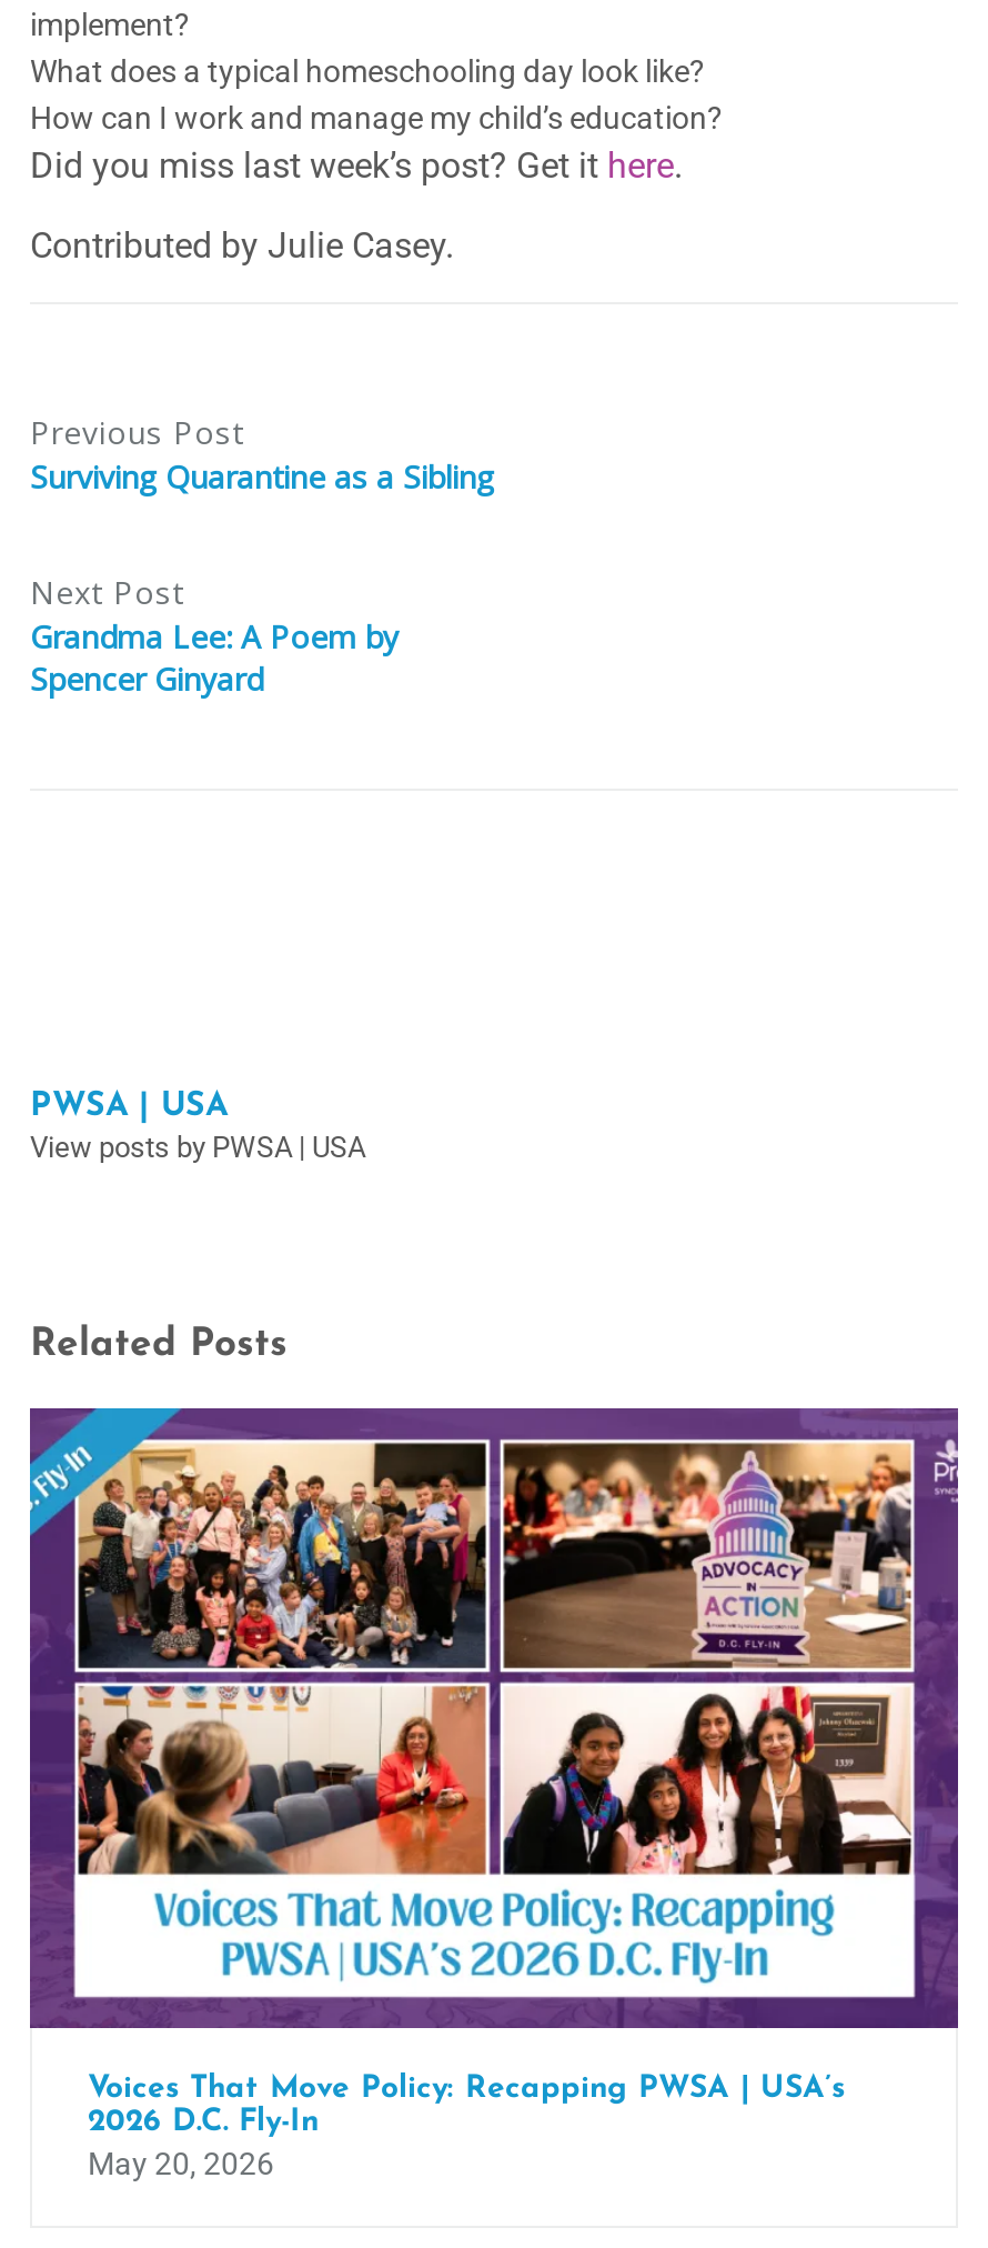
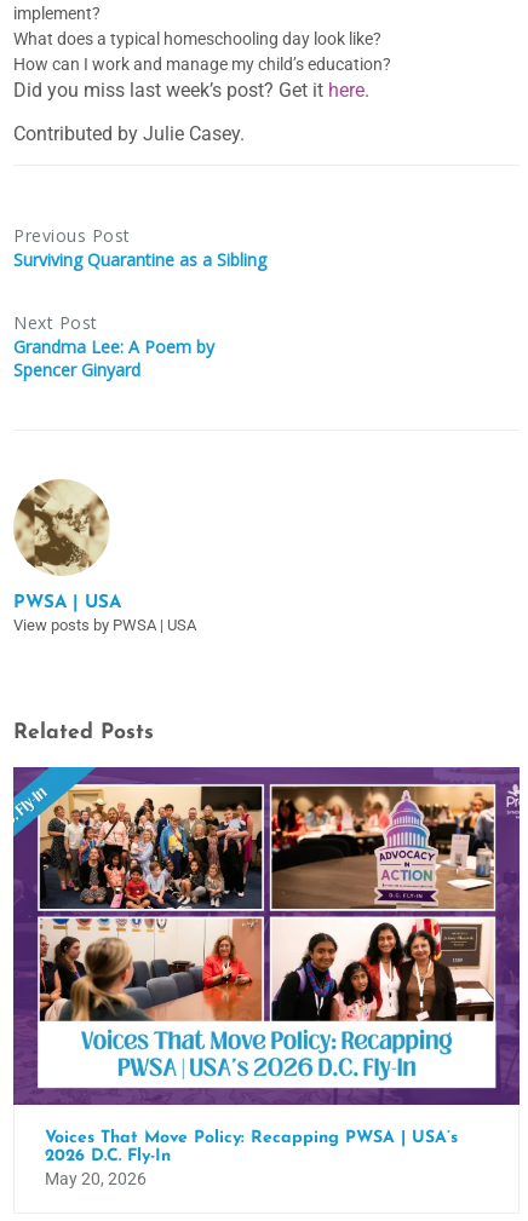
none -> [13,478,110,576] [image]

